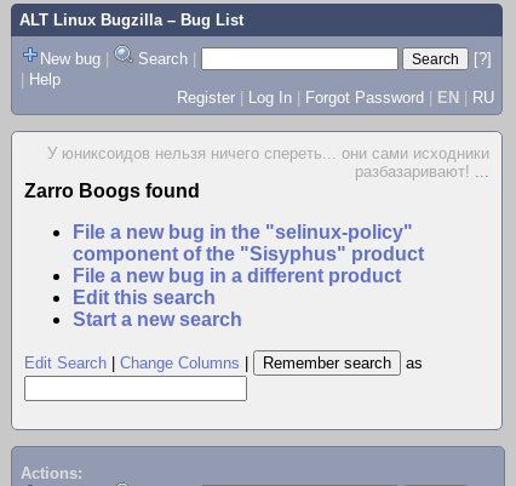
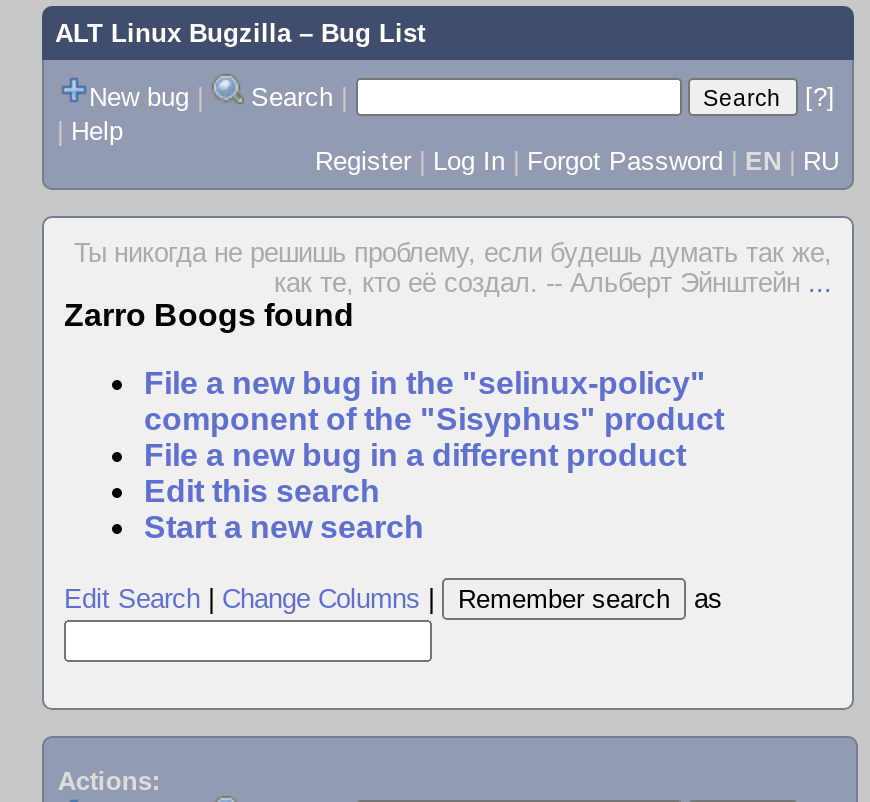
[47,144,489,181] У юниксоидов нельзя ничего спереть... они сами исходники | разбазаривают!... -> [74,238,832,298] Ты никогда не решишь проблему, если будешь думать так же, | как те, кто её создал. -- Альберт Эйнштейн...

